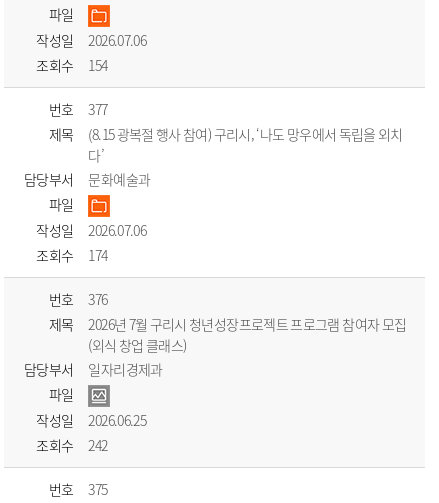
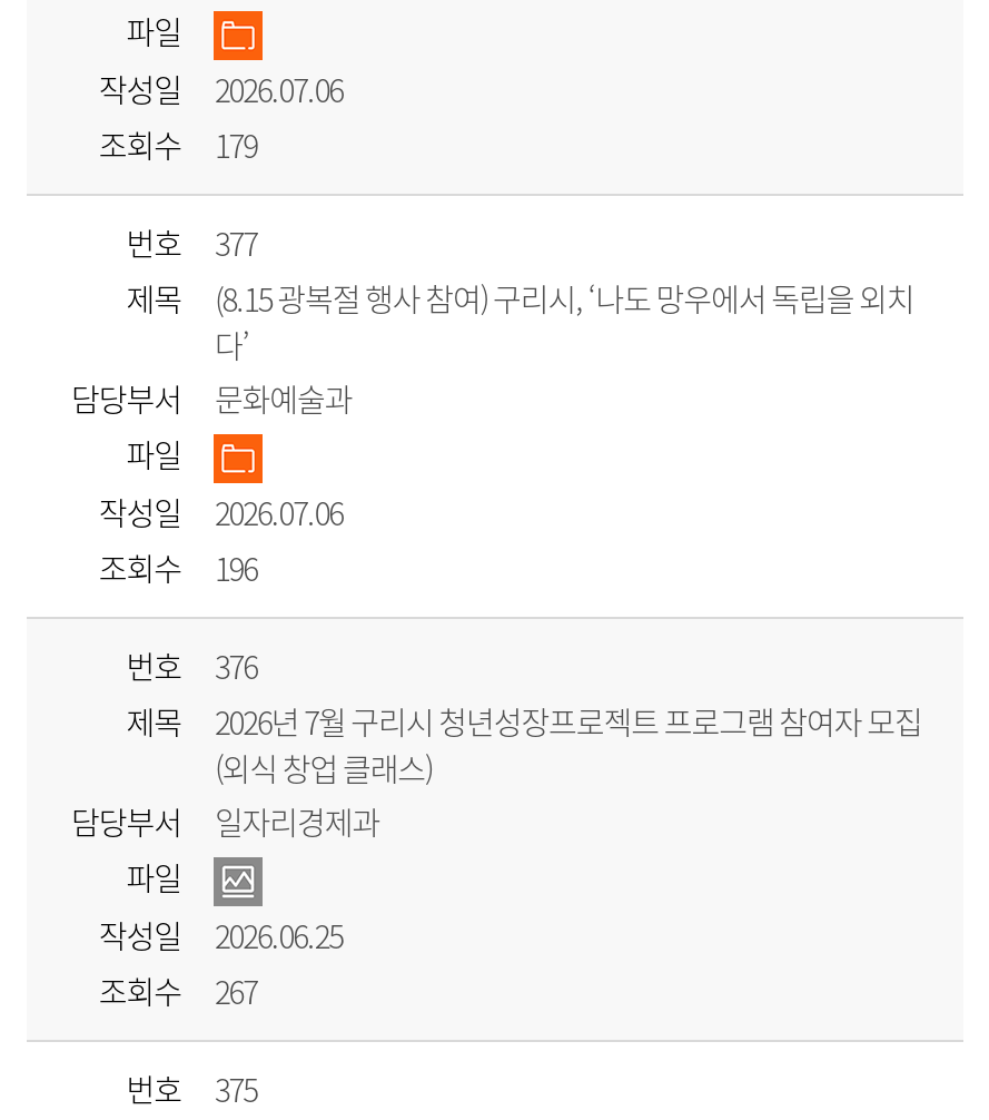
[36,55,107,75] 조회수 154 -> [99,122,257,167] 조회수 179
[36,245,107,265] 조회수 174 -> [99,546,257,590] 조회수 196
[36,435,107,455] 조회수 242 -> [99,969,257,1013] 조회수 267

